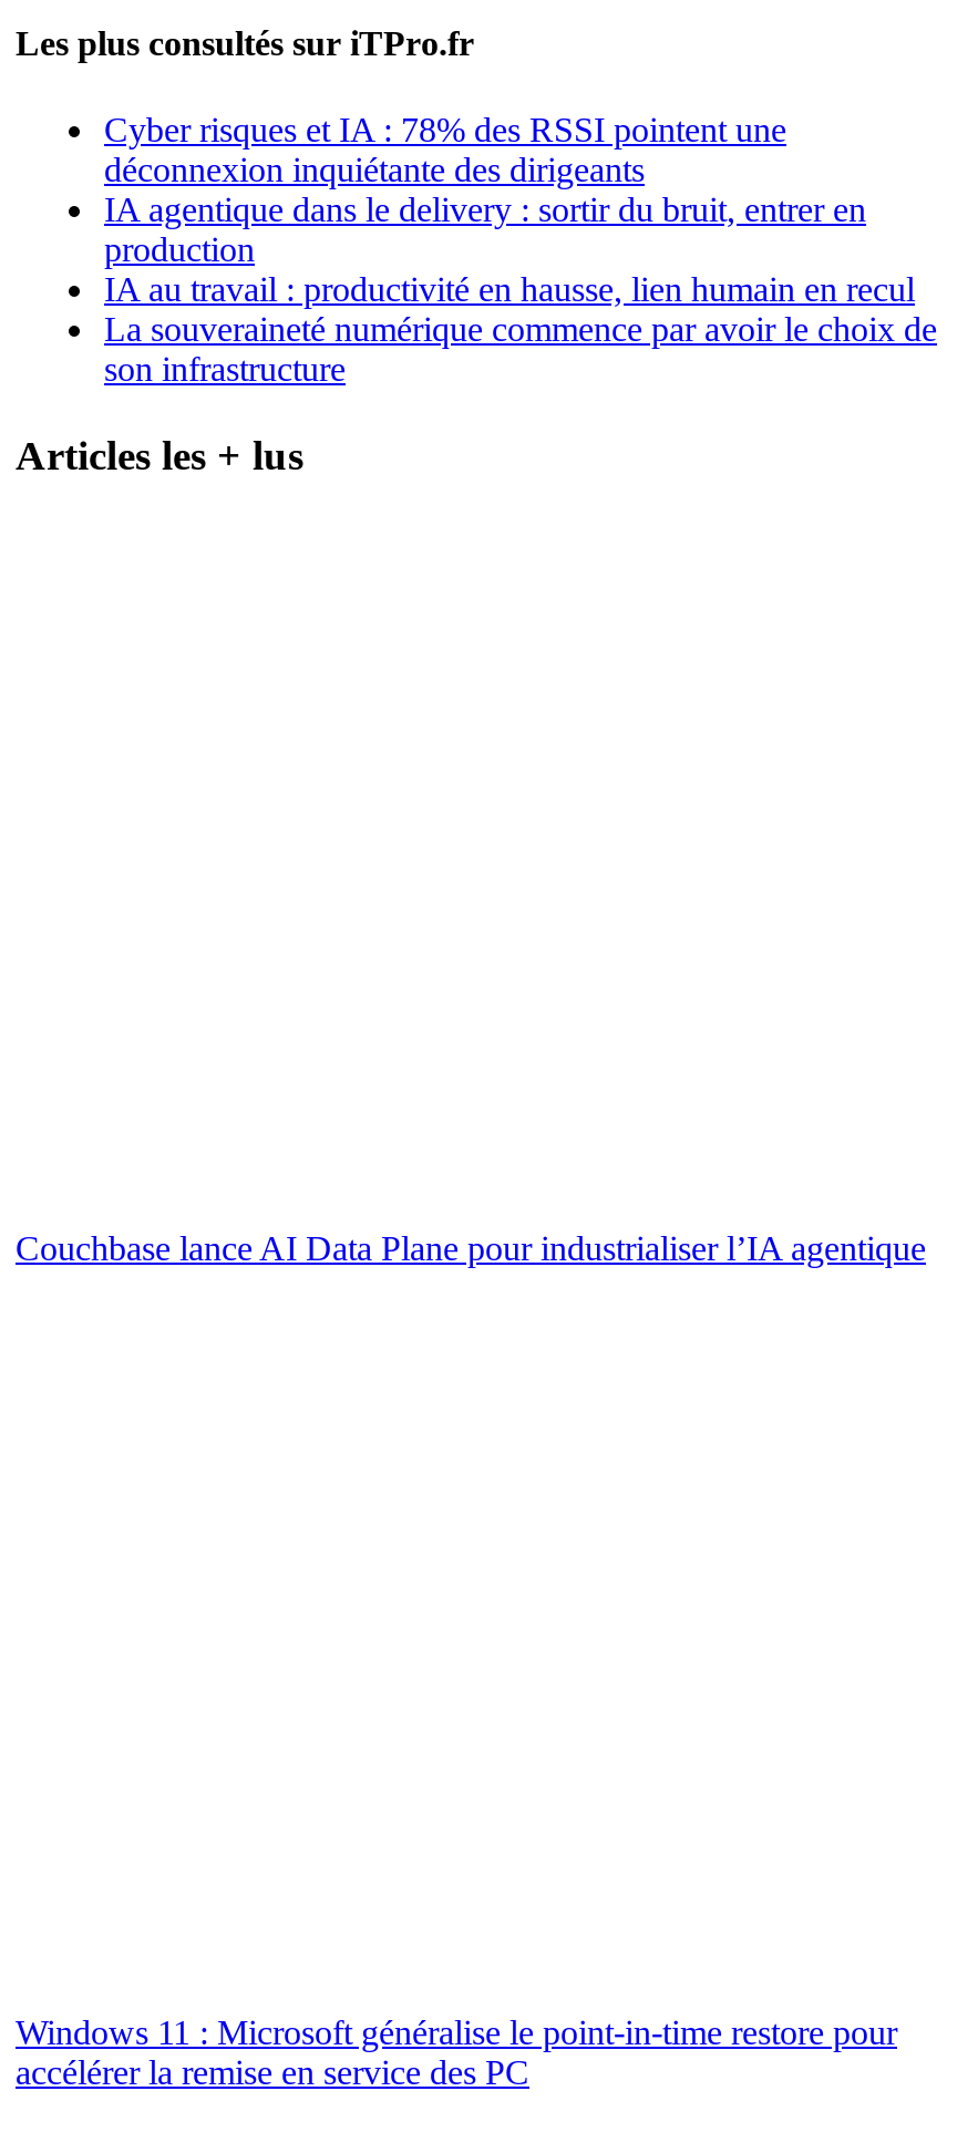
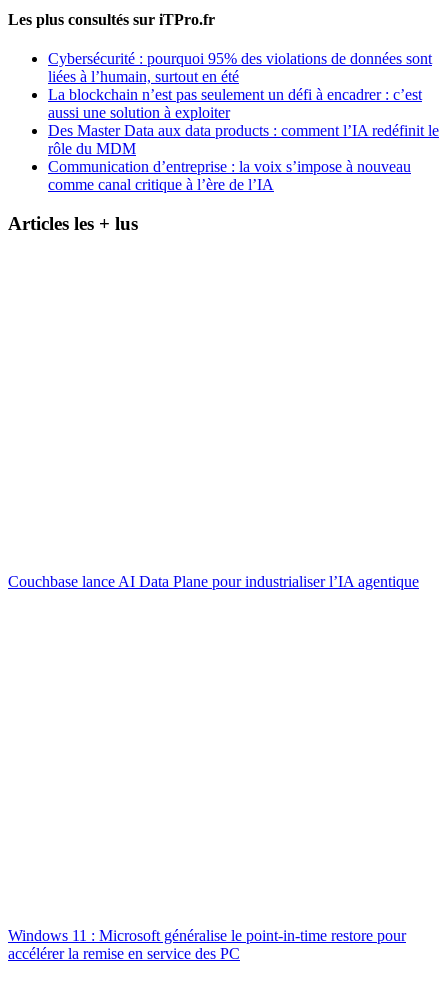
[104,111,937,388] Cyber risques et IA : 78% des RSSI pointent une | déconnexion inquiétante des dirigeants | IA agentique dans le delivery : sortir du bruit, entrer en | production | IA au travail : productivité en hausse, lien humain en recul | La souveraineté numérique commence par avoir le choix de | son infrastructure -> [48,50,439,193] Cybersécurité : pourquoi 95% des violations de données sont | liées à l’humain, surtout en été | La blockchain n’est pas seulement un défi à encadrer : c’est | aussi une solution à exploiter | Des Master Data aux data products : comment l’IA redéfinit le | rôle du MDM | Communication d’entreprise : la voix s’impose à nouveau | comme canal critique à l’ère de l’IA

